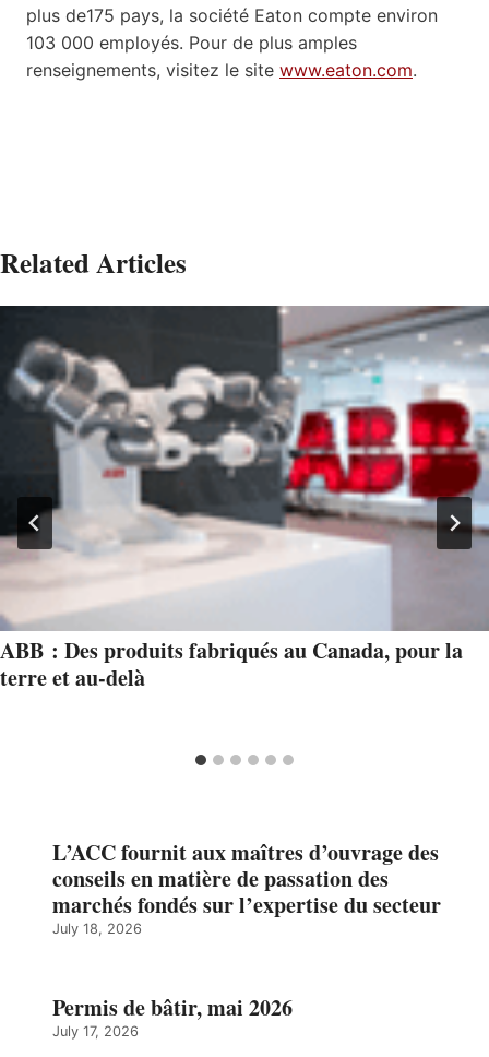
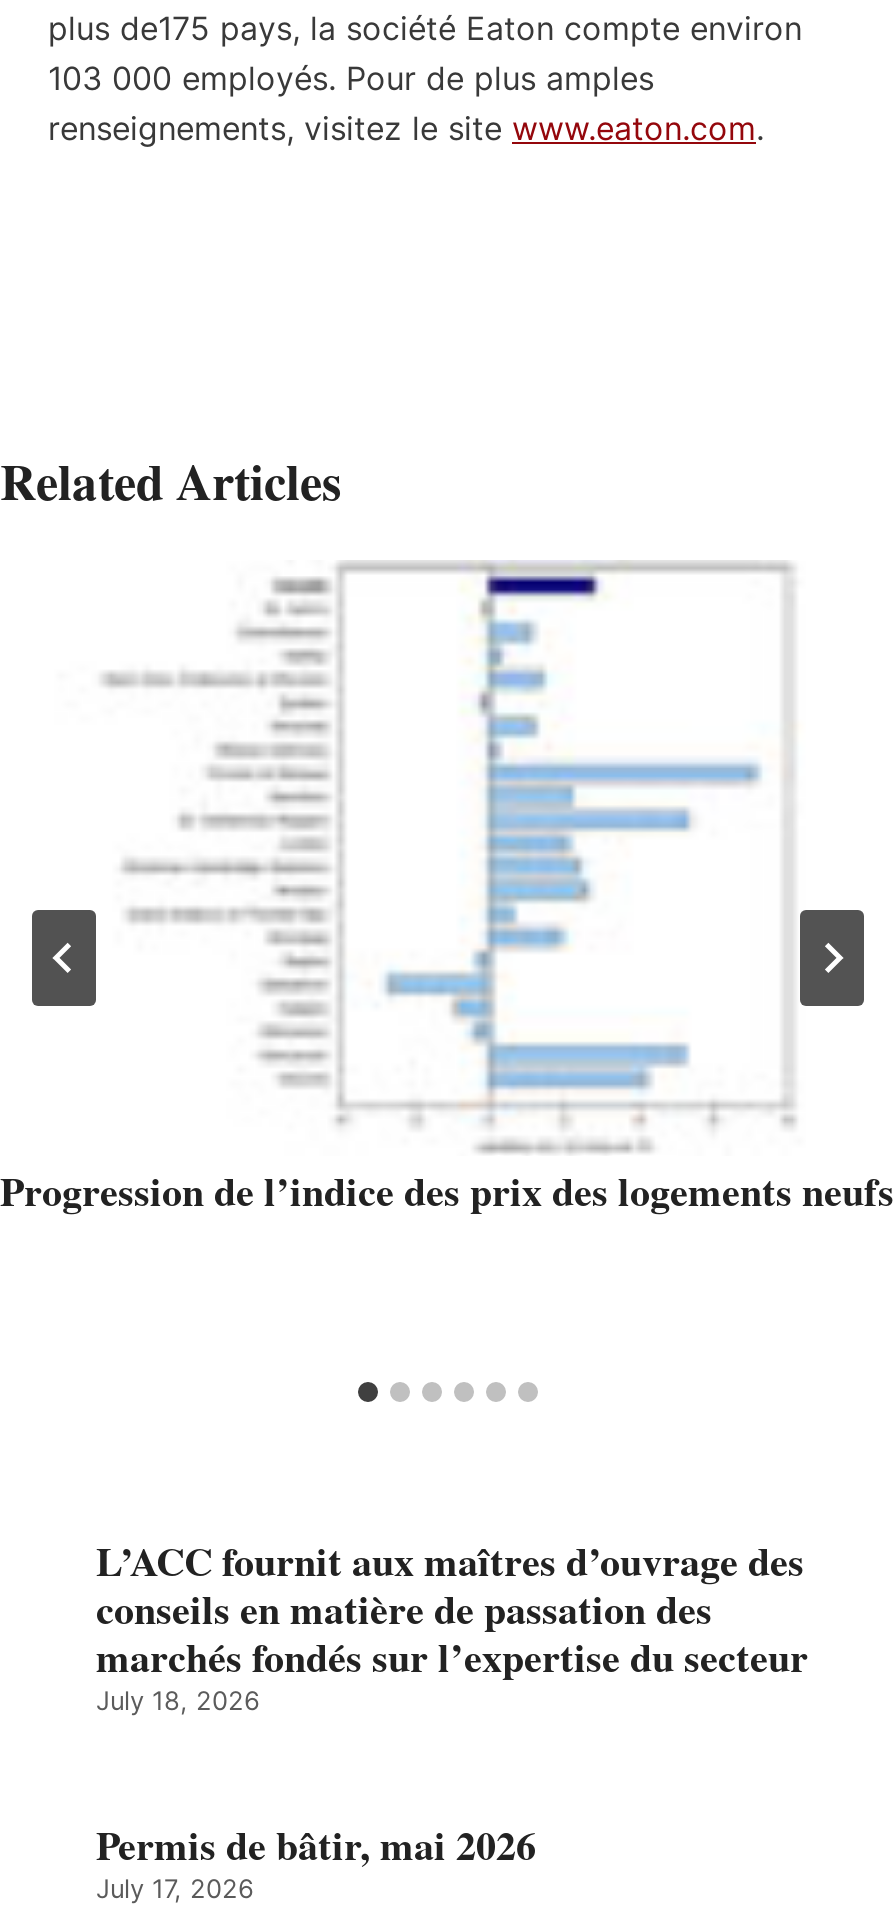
[0,305,486,694] [image] | ABB : Des produits fabriqués au Canada, pour la | terre et au-delà -> [0,560,894,1221] [image] | Progression de l’indice des prix des logements neufs

